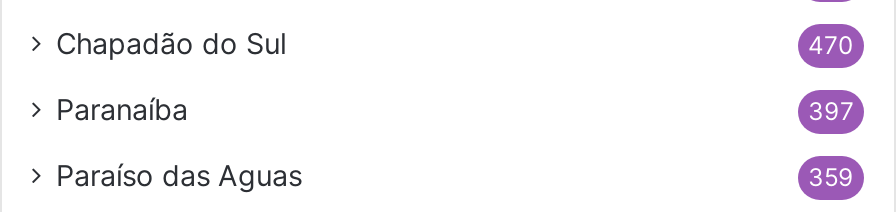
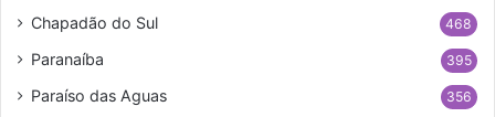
[808,29,854,59] 470 -> [445,16,472,33] 468
[808,95,854,125] 397 -> [446,52,472,69] 395
[808,161,854,191] 359 -> [446,89,472,105] 356

